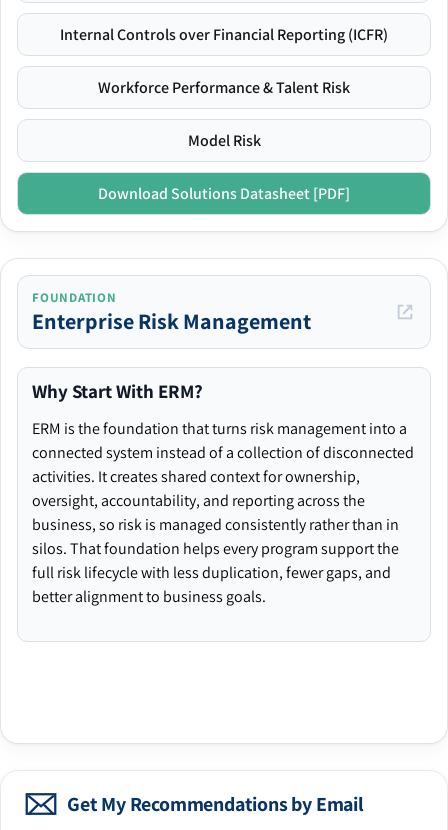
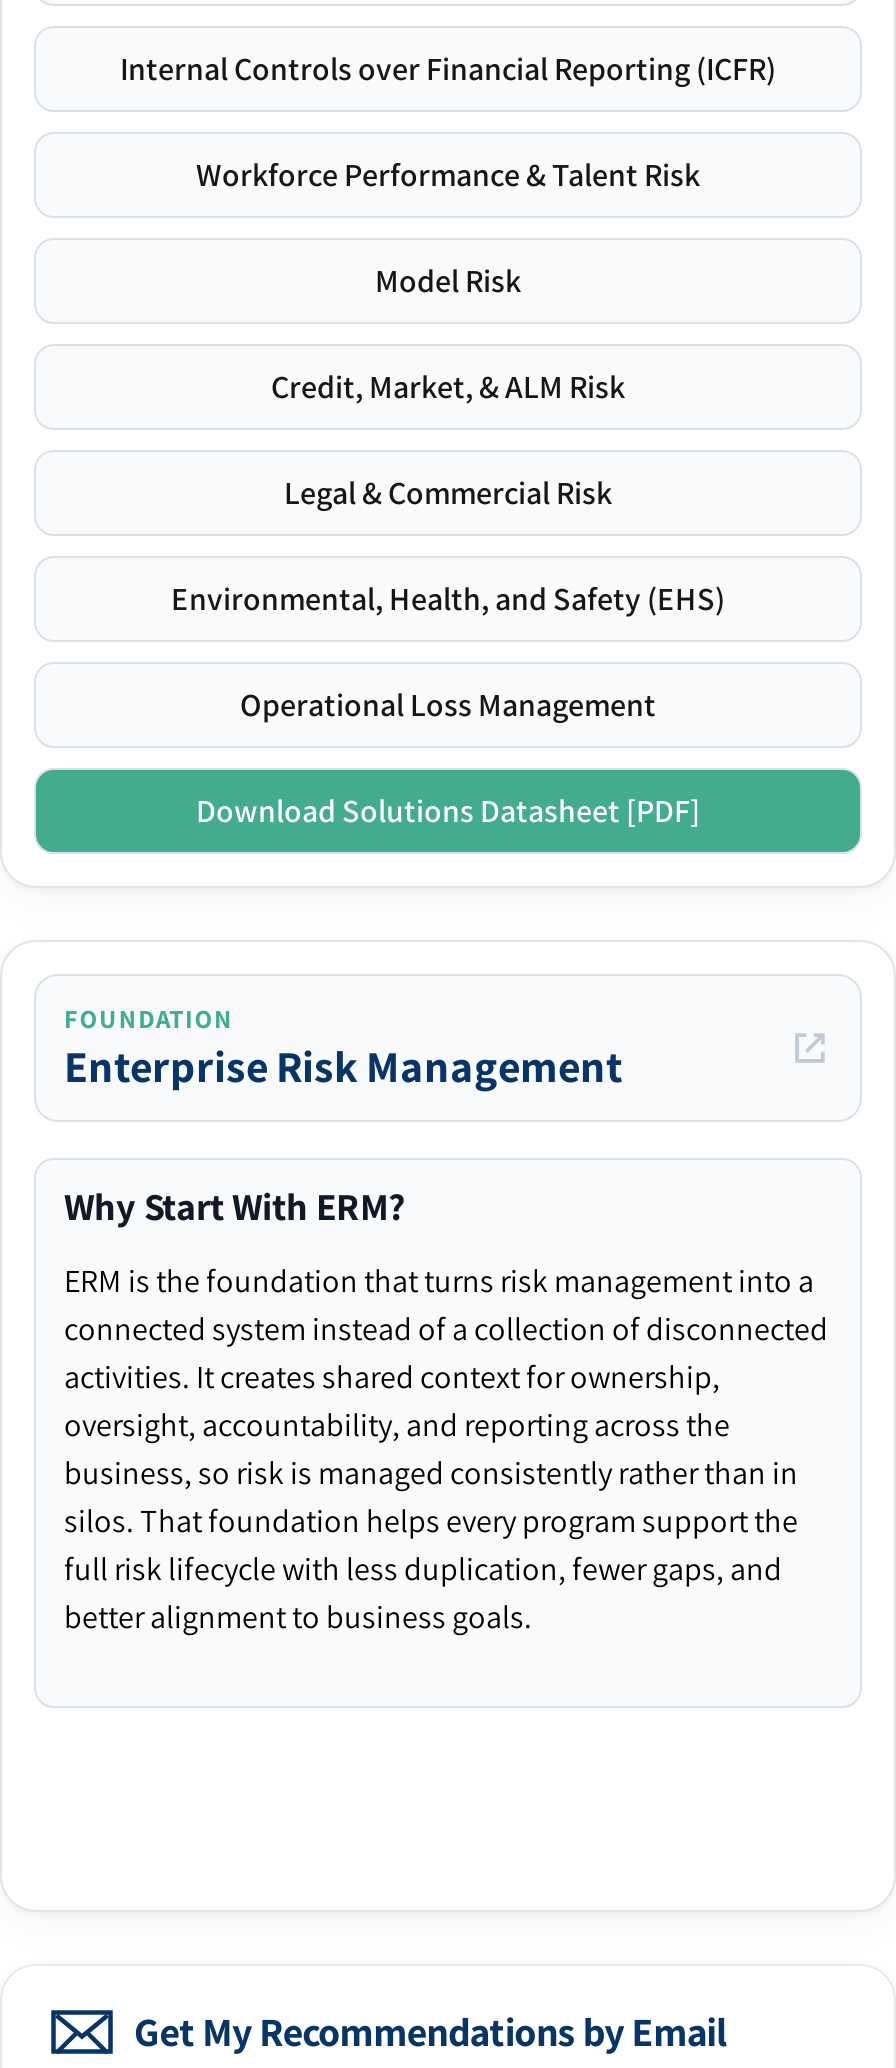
none -> [171,365,725,725] Credit, Market, & ALM Risk | Legal & Commercial Risk | Environmental, Health, and Safety (EHS) | Operational Loss Management

